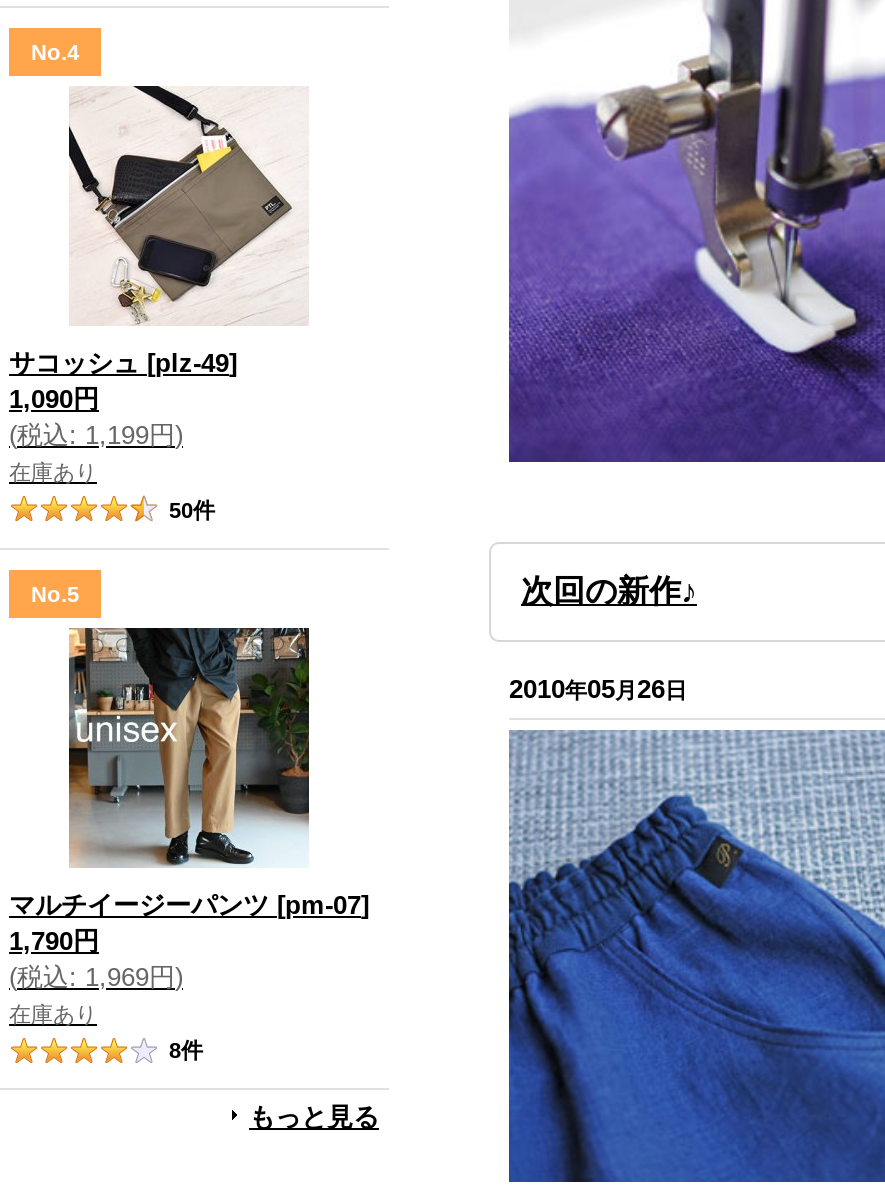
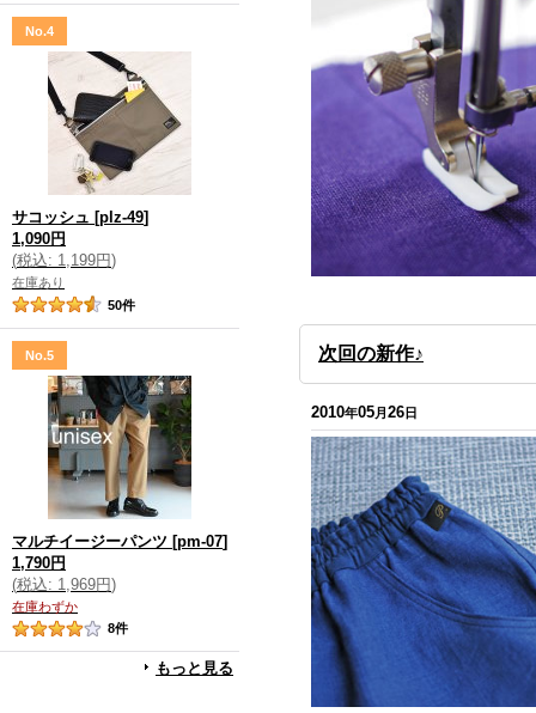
[9,1001,97,1025] 在庫あり -> [12,599,78,613] 在庫わずか

